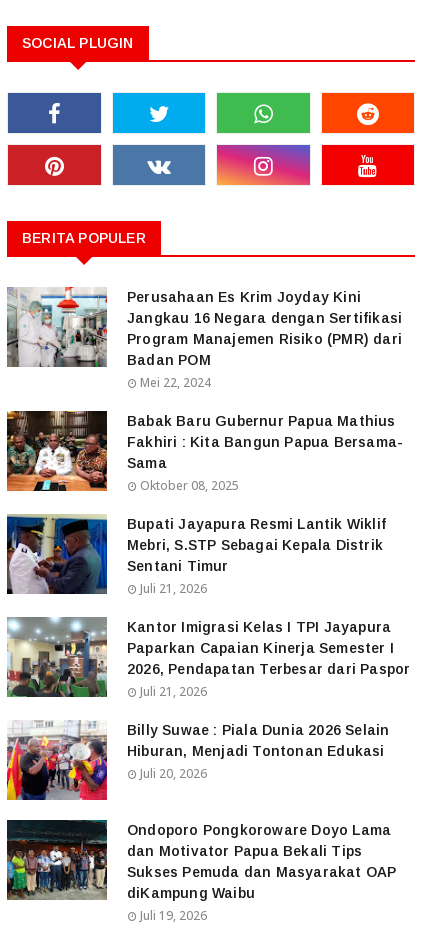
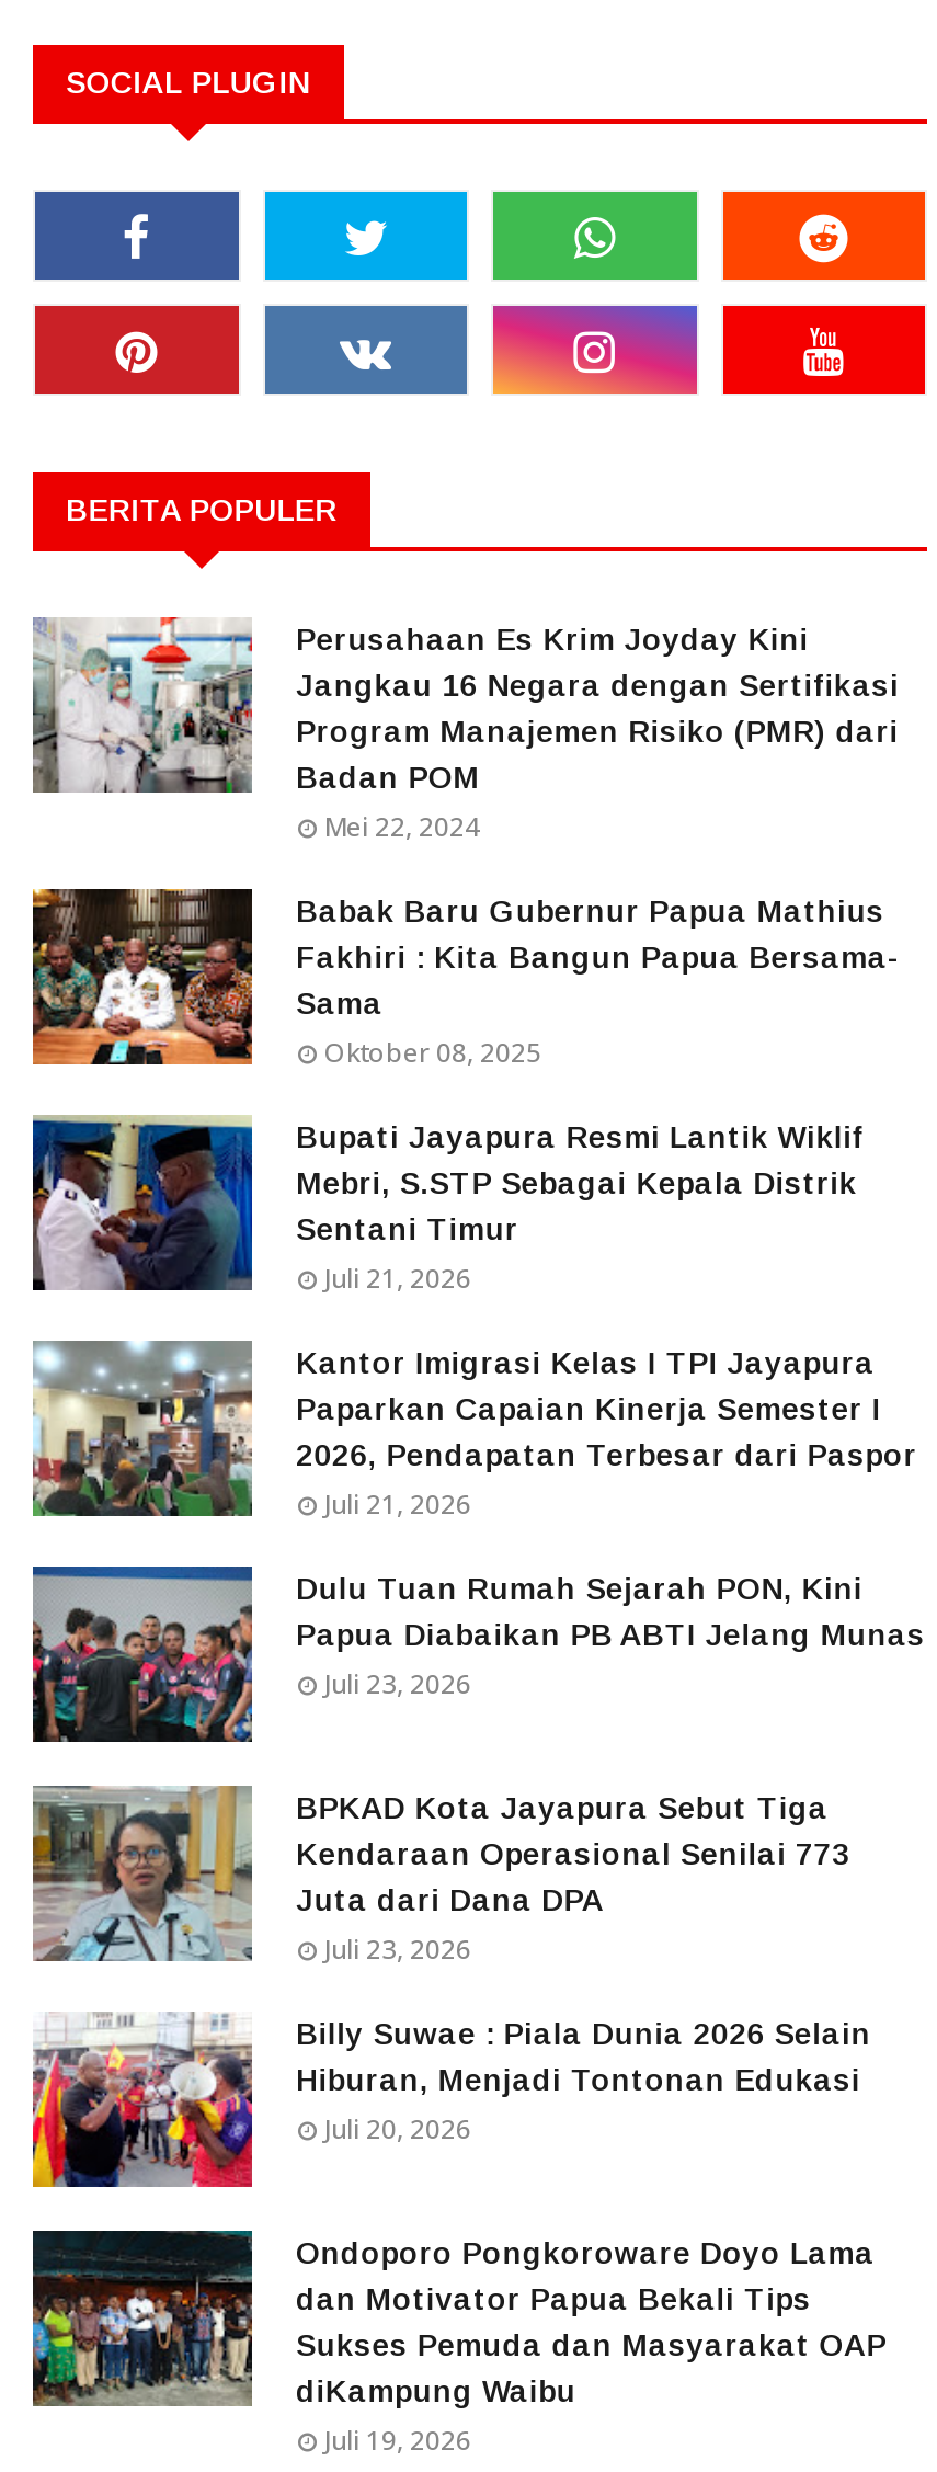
none -> [33,1564,925,1968] [image] | Dulu Tuan Rumah Sejarah PON, Kini | Papua Diabaikan PB ABTI Jelang Munas | Juli 23, 2026 | BPKAD Kota Jayapura Sebut Tiga | Kendaraan Operasional Senilai 773 | Juta dari Dana DPA | Juli 23, 2026
none -> [33,1786,252,1961] [image]

